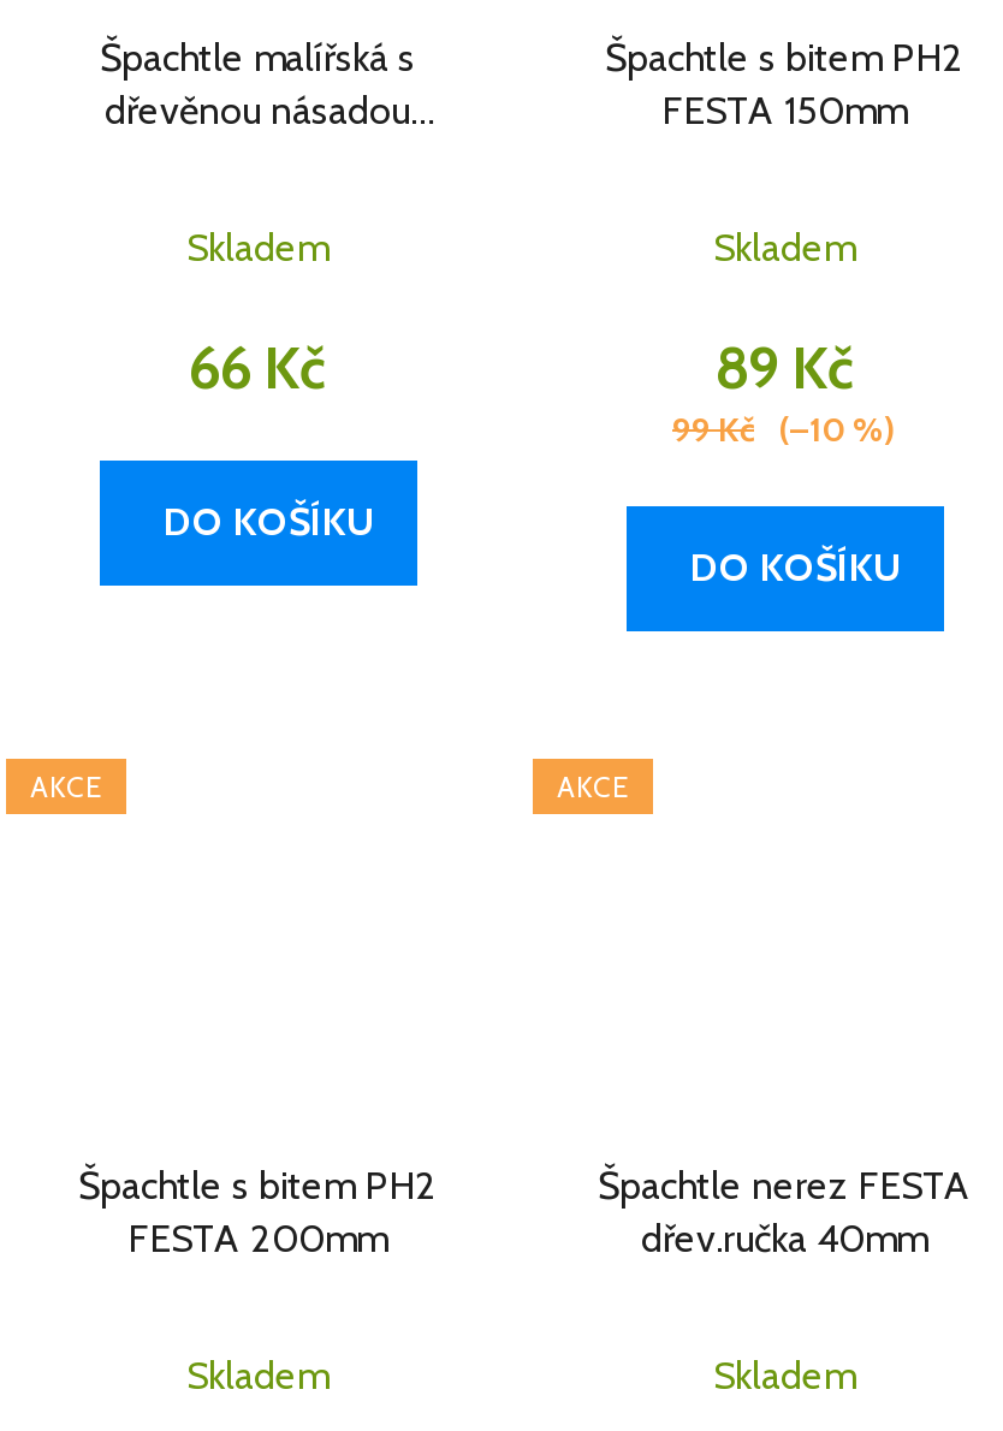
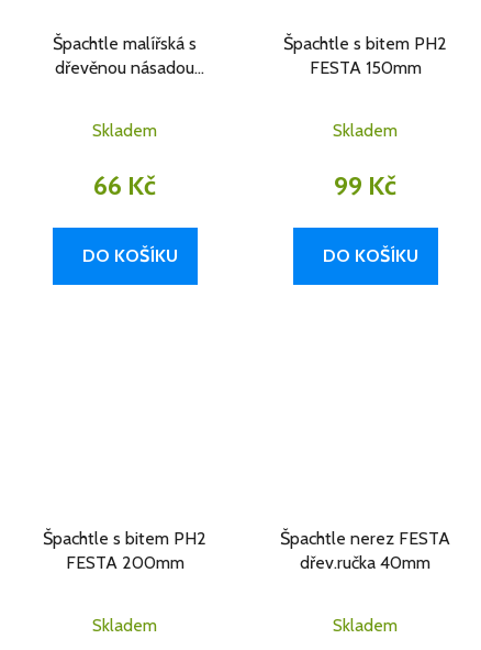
[672,333,896,451] 89 Kč | 99 Kč (–10 %) -> [334,169,396,201] 99 Kč
[30,768,102,804] AKCE -> none
[557,768,629,804] AKCE -> none

